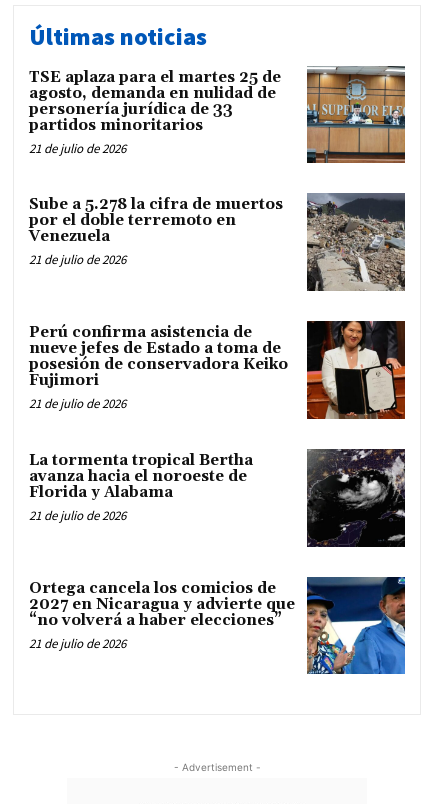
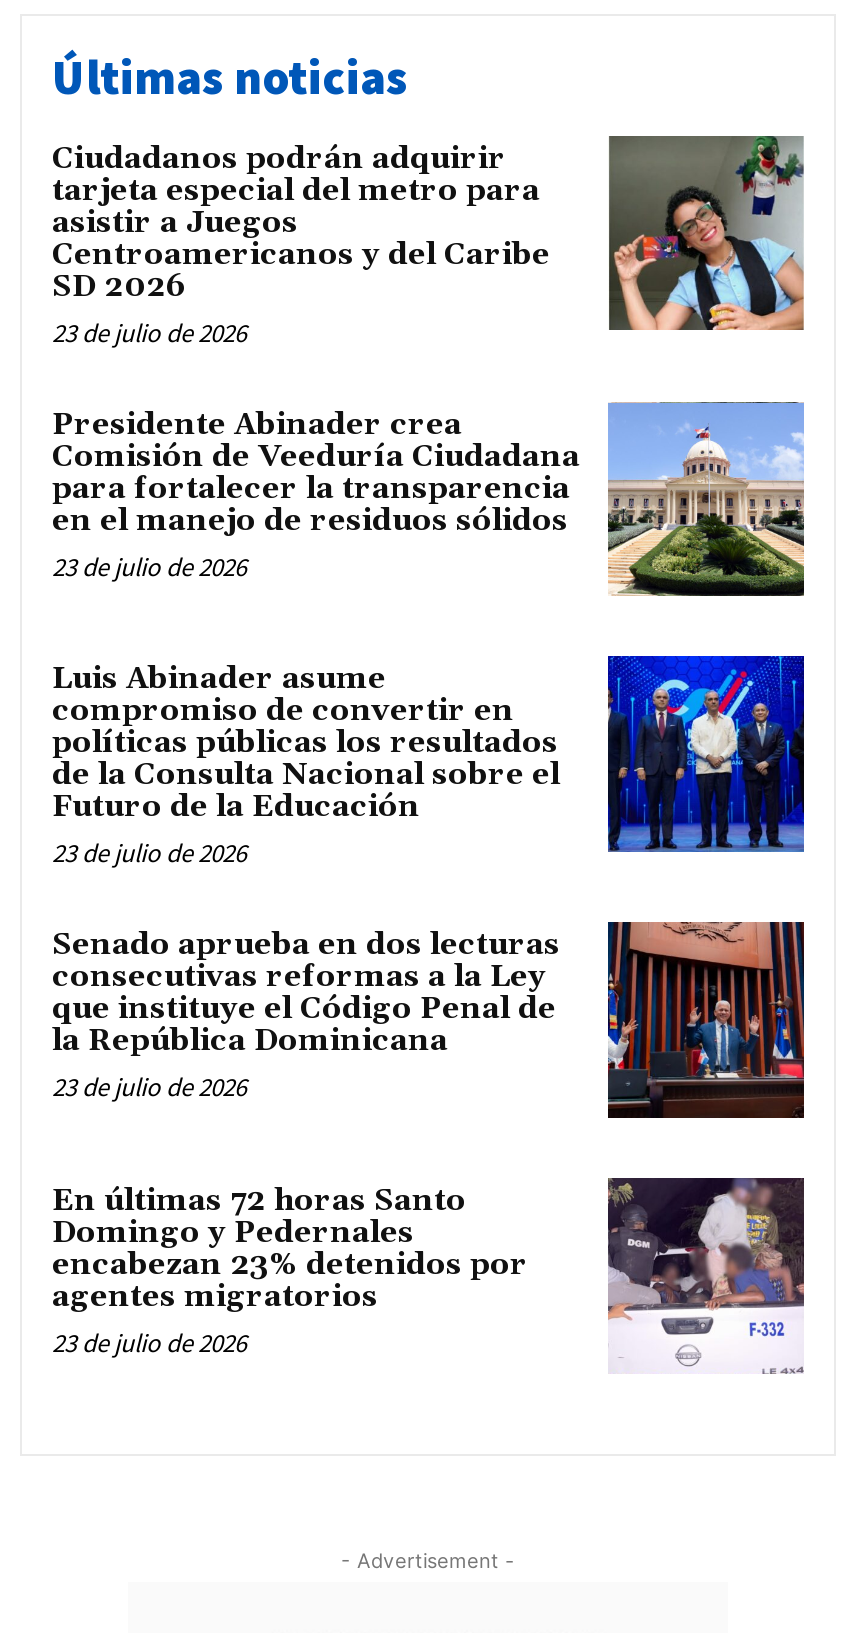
[29,66,405,164] [image] | TSE aplaza para el martes 25 de | agosto, demanda en nulidad de | personería jurídica de 33 | partidos minoritarios | 21 de julio de 2026 -> [52,136,804,349] [image] | Ciudadanos podrán adquirir | tarjeta especial del metro para | asistir a Juegos | Centroamericanos y del Caribe | SD 2026 | 23 de julio de 2026
[29,192,406,292] [image] | Sube a 5.278 la cifra de muertos | por el doble terremoto en | Venezuela | 21 de julio de 2026 -> [52,400,804,598] [image] | Presidente Abinader crea | Comisión de Veeduría Ciudadana | para fortalecer la transparencia | en el manejo de residuos sólidos | 23 de julio de 2026
[29,320,406,420] [image] | Perú confirma asistencia de | nueve jefes de Estado a toma de | posesión de conservadora Keiko | Fujimori | 21 de julio de 2026 -> [52,654,806,871] [image] | Luis Abinader asume | compromiso de convertir en | políticas públicas los resultados | de la Consulta Nacional sobre el | Futuro de la Educación | 23 de julio de 2026
[29,451,253,524] La tormenta tropical Bertha | avanza hacia el noroeste de | Florida y Alabama | 21 de julio de 2026 -> [52,927,560,1105] Senado aprueba en dos lecturas | consecutivas reformas a la Ley | que instituye el Código Penal de | la República Dominicana | 23 de julio de 2026
[306,448,406,548] [image] -> [606,920,806,1120] [image]
[29,576,406,675] [image] | Ortega cancela los comicios de | 2027 en Nicaragua y advierte que | “no volverá a haber elecciones” | 21 de julio de 2026 -> [52,1176,804,1372] [image] | En últimas 72 horas Santo | Domingo y Pedernales | encabezan 23% detenidos por | agentes migratorios | 23 de julio de 2026

